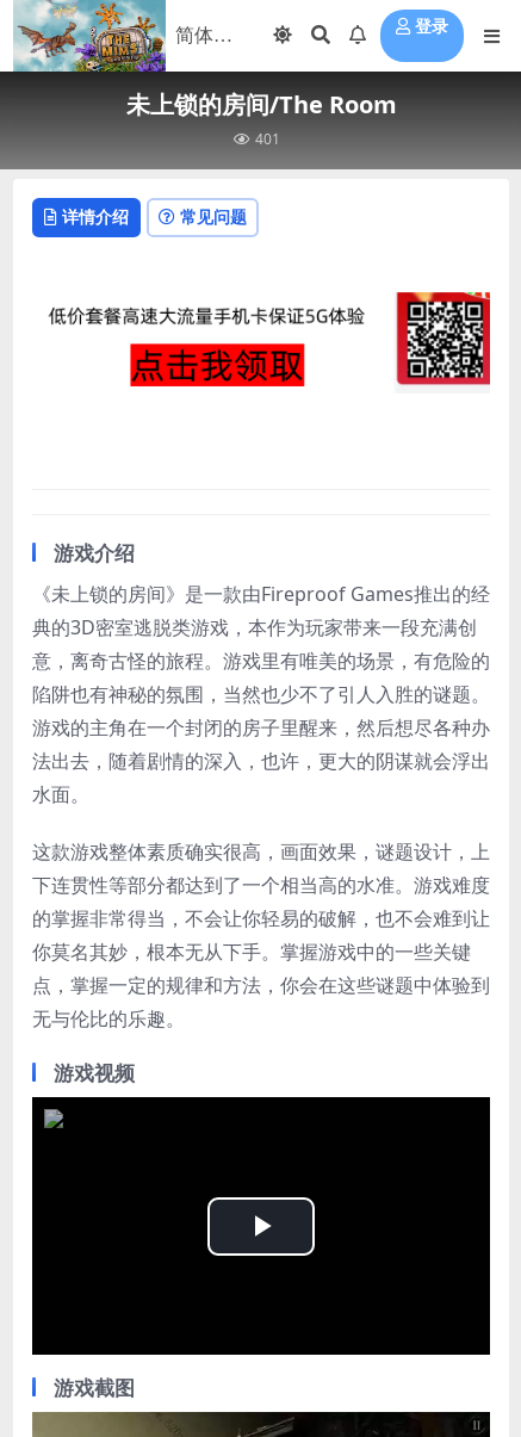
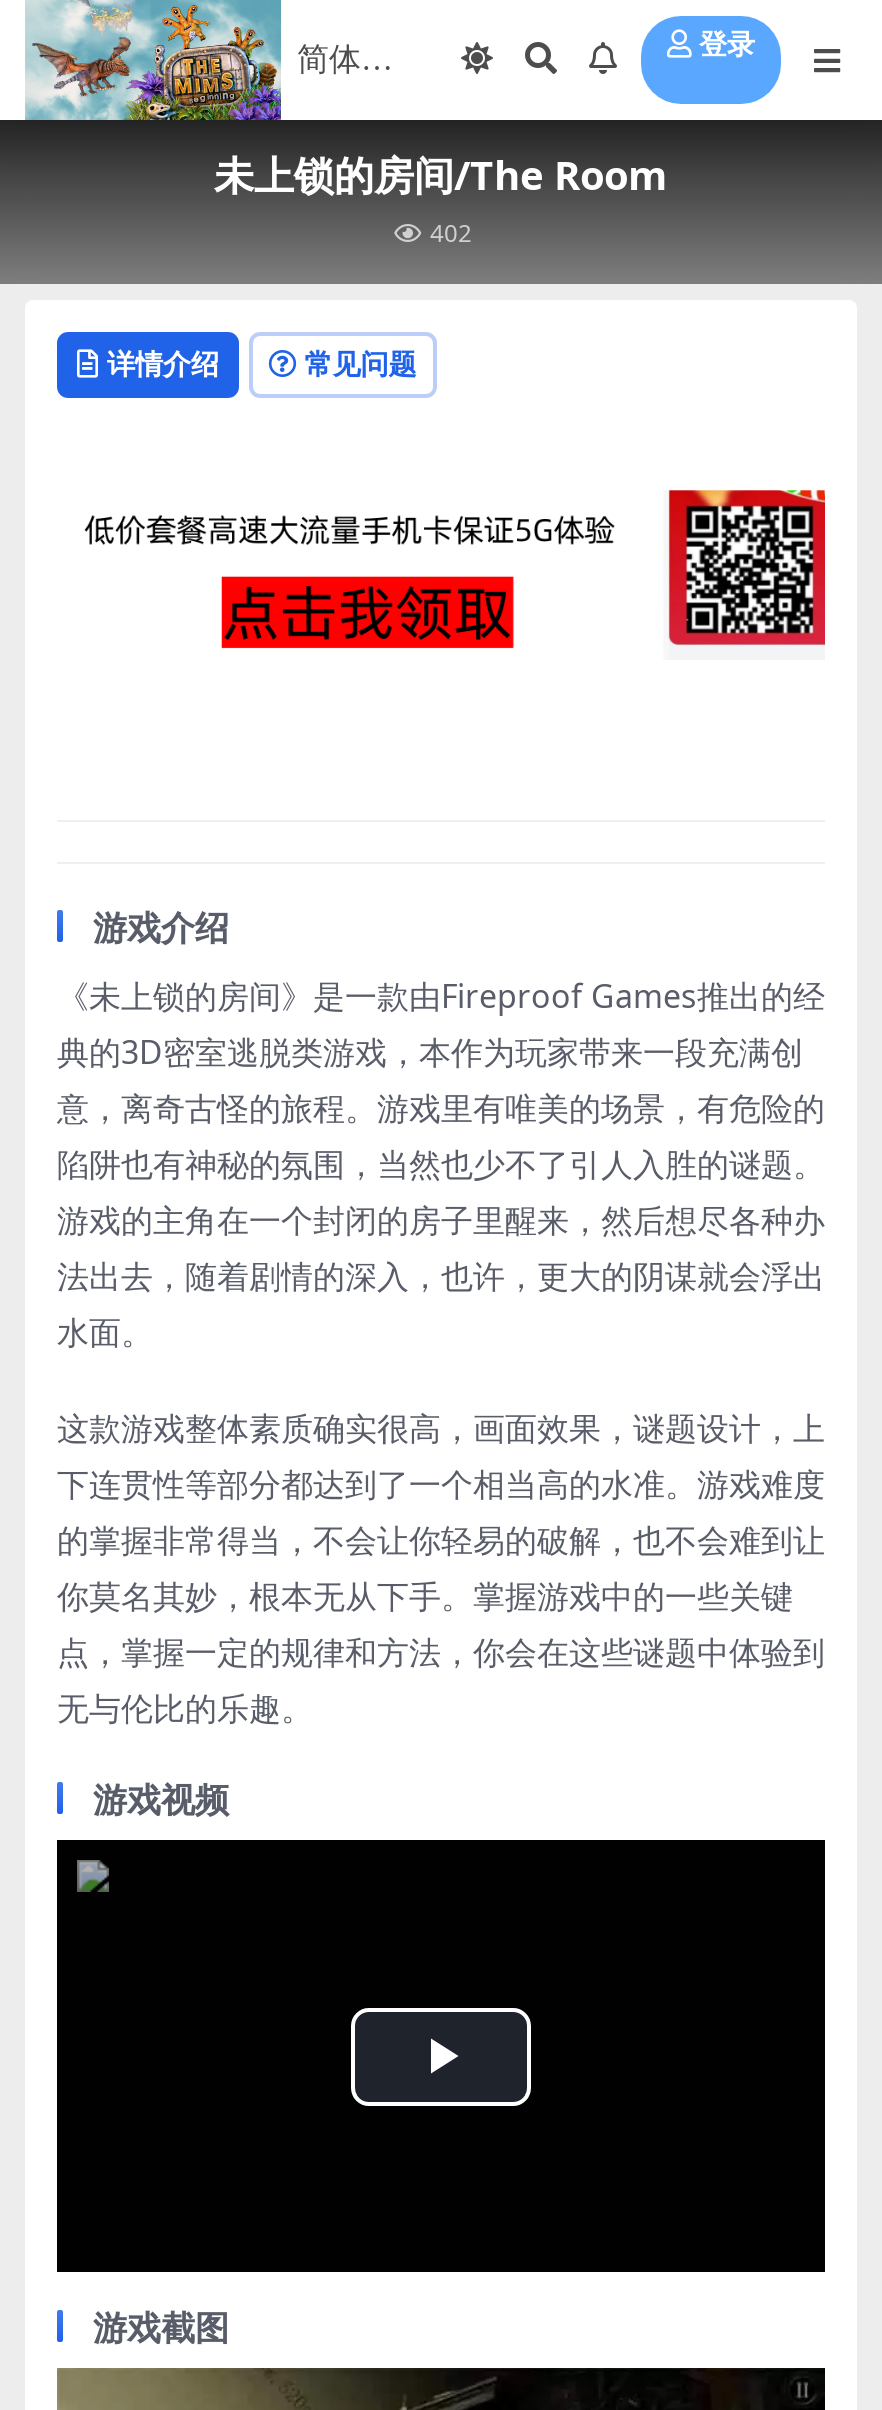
[255,129,280,149] 401 -> [430,216,472,250] 402

